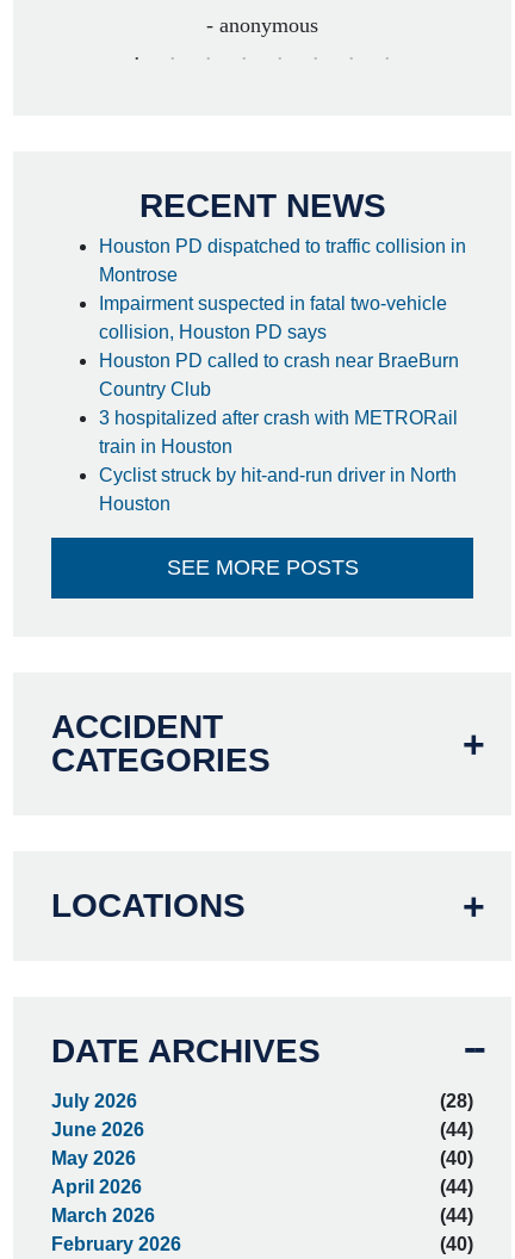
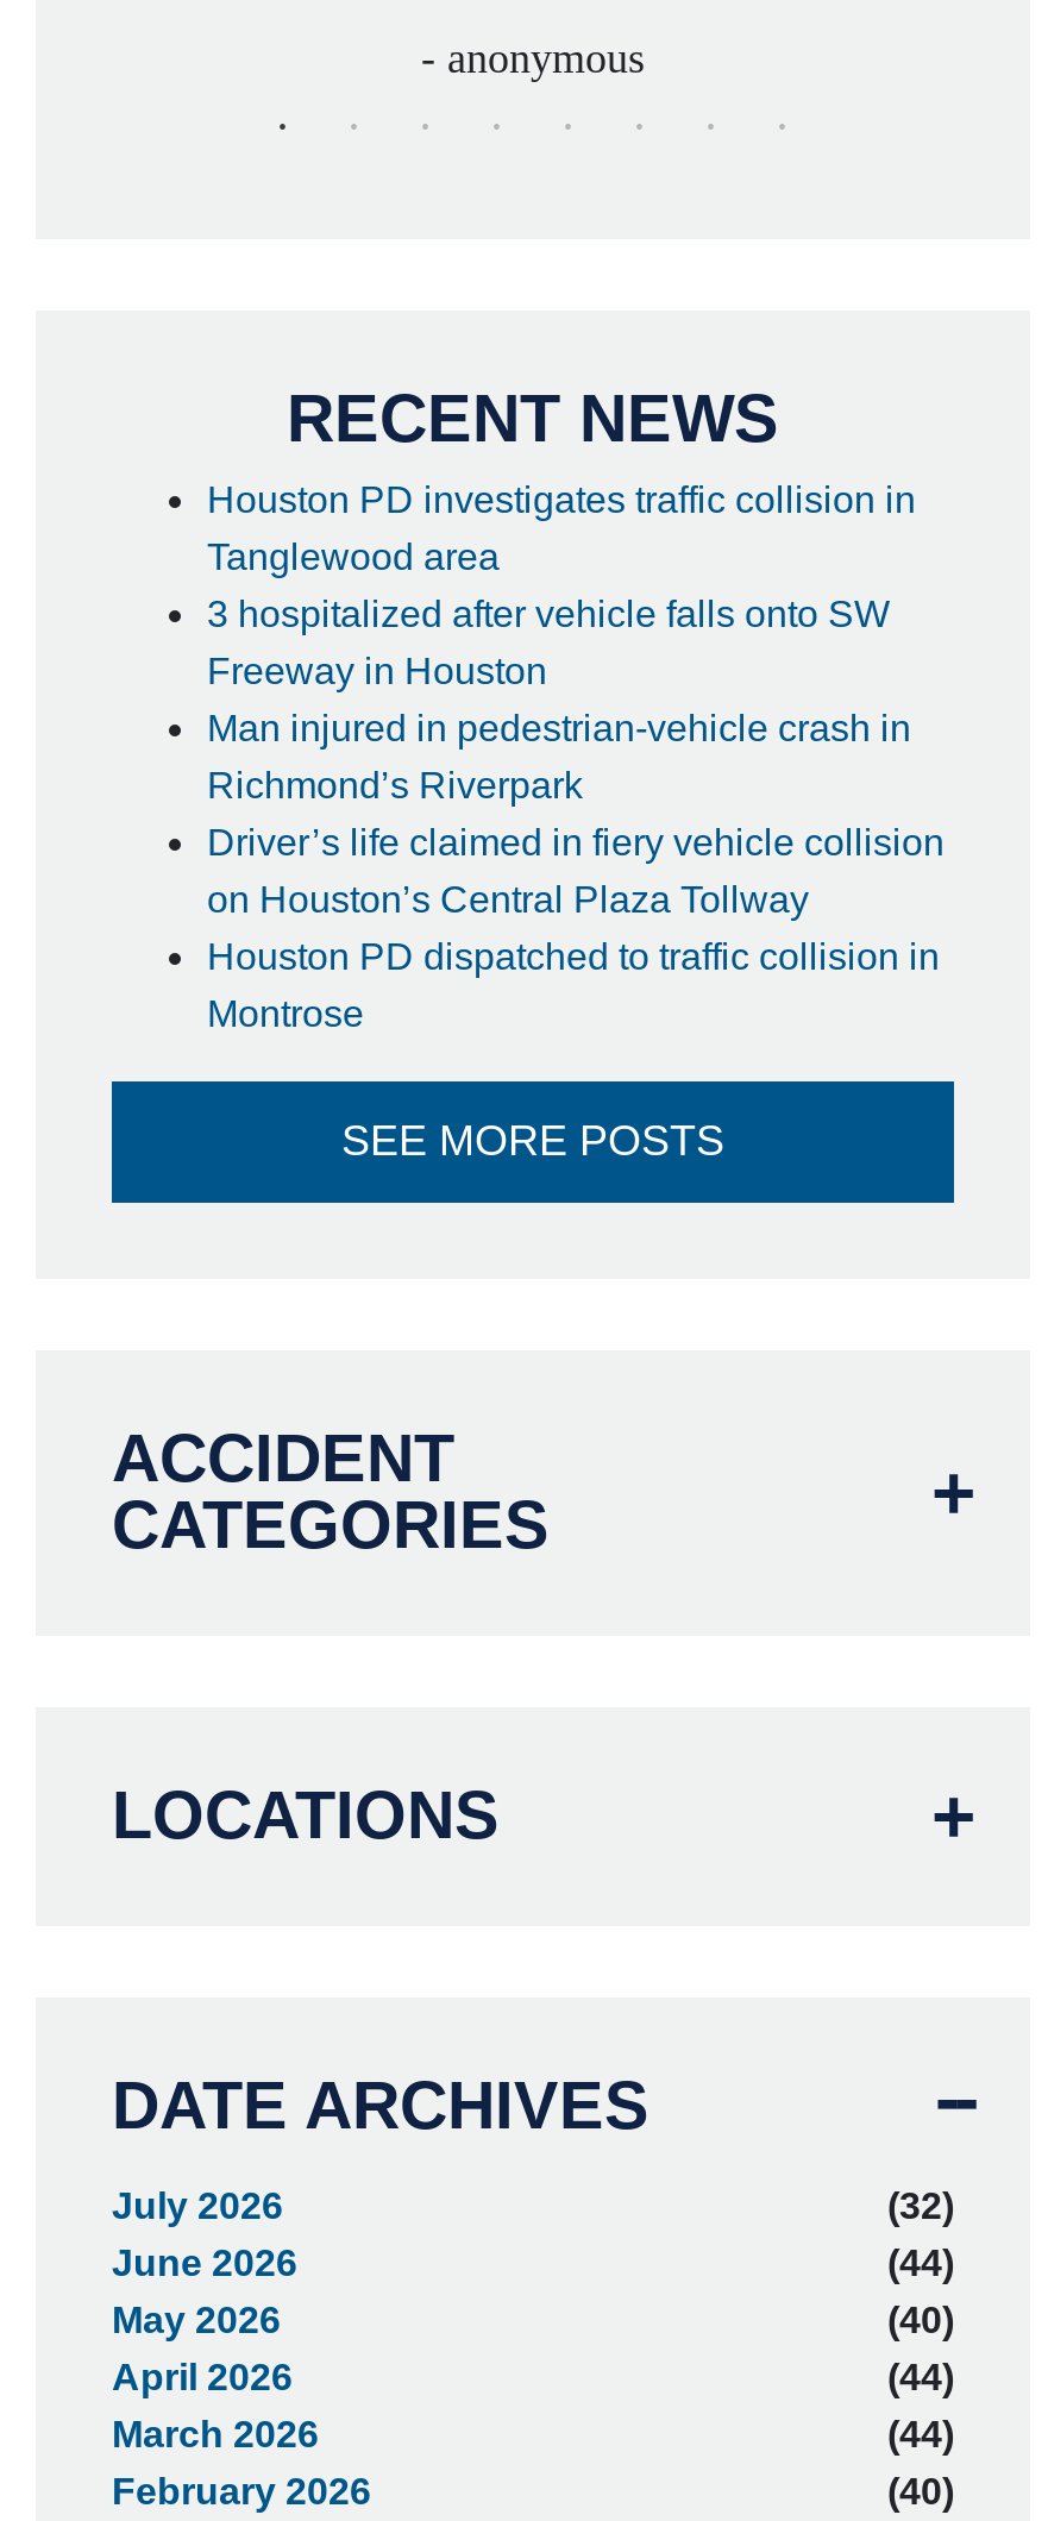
none -> [207,479,945,920] Houston PD investigates traffic collision in | Tanglewood area | 3 hospitalized after vehicle falls onto SW | Freeway in Houston | Man injured in pedestrian-vehicle crash in | Richmond’s Riverpark | Driver’s life claimed in fiery vehicle collision | on Houston’s Central Plaza Tollway
moved [99,236,466,285] -> [207,936,940,1034]: Houston PD dispatched to traffic collision in | Montrose
[99,293,459,514] Impairment suspected in fatal two-vehicle | collision, Houston PD says | Houston PD called to crash near BraeBurn | Country Club | 3 hospitalized after crash with METRORail | train in Houston | Cyclist struck by hit-and-run driver in North | Houston -> none
[435,1091,473,1111] (28) -> [878,2186,954,2226] (32)

